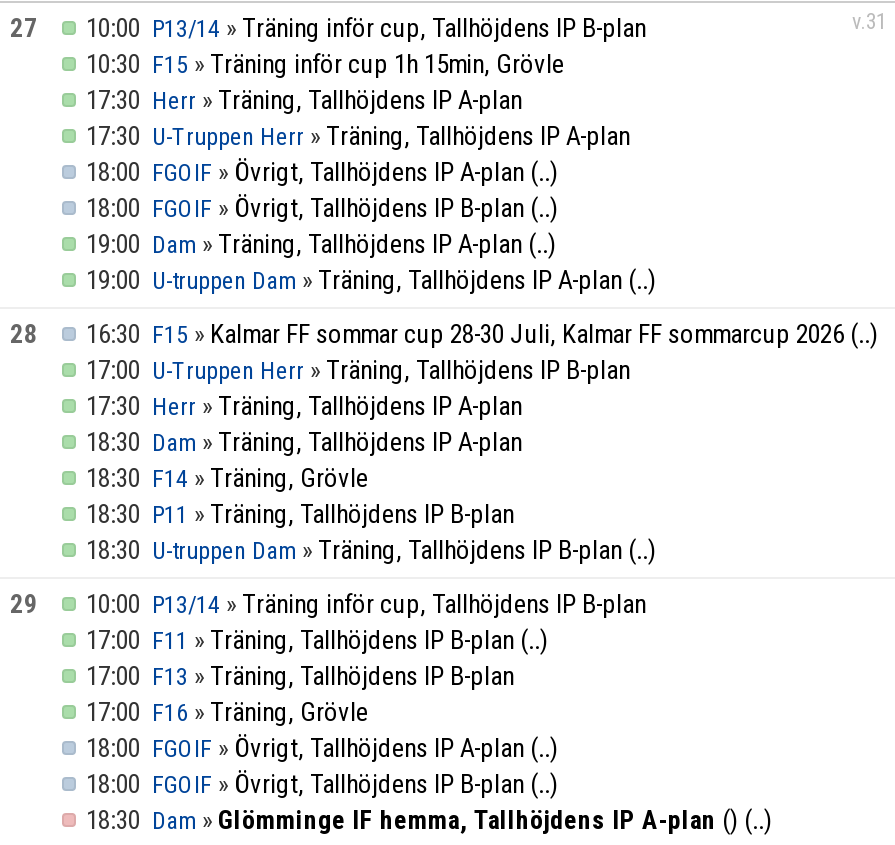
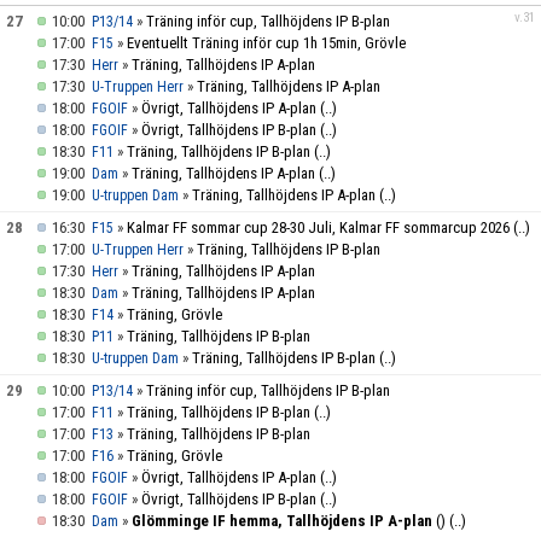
[86,49,564,79] 10:30 F15» Träning inför cup 1h 15min, Grövle -> [52,34,406,52] 17:00 F15» Eventuellt Träning inför cup 1h 15min, Grövle
none -> [52,142,331,160] 18:30 F11» Träning, Tallhöjdens IP B-plan (..)

